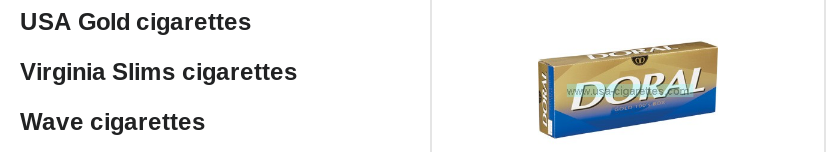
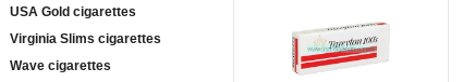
[538,42,720,140] [image] -> [292,23,390,74] [image]

